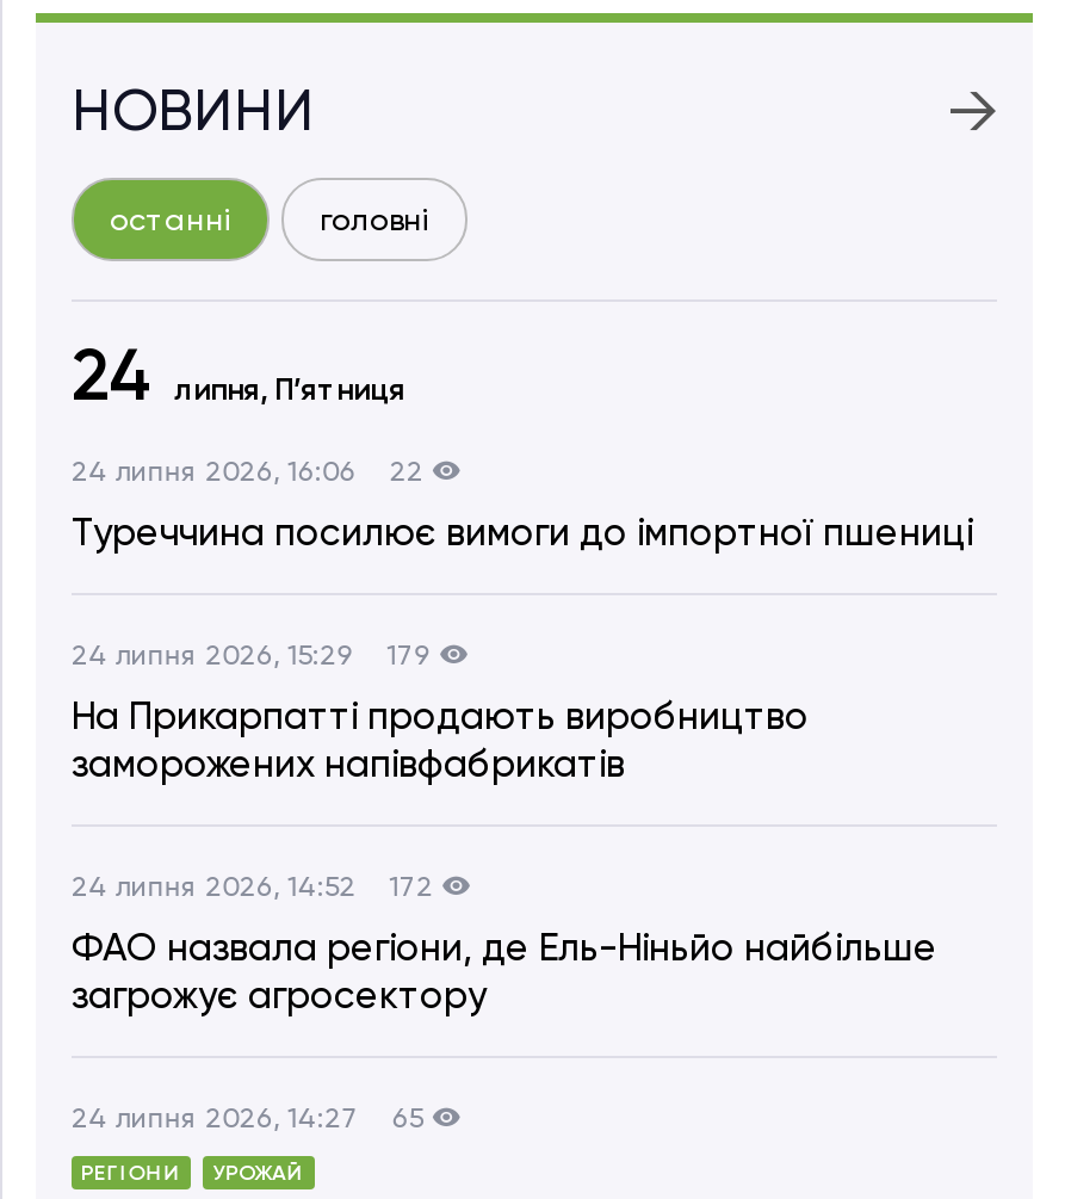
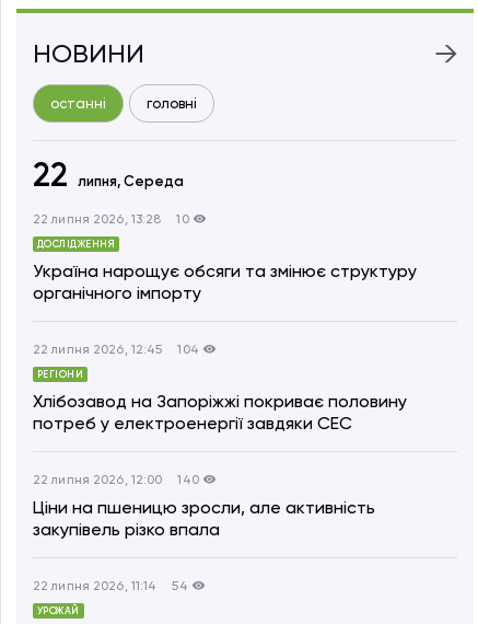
[72,332,973,1134] 24 липня,П’ятниця | 24 липня 2026, 16:06 | 22 | Туреччина посилює вимоги до імпортної пшениці | 24 липня 2026, 15:29 | 179 | На Прикарпатті продають виробництво | заморожених напівфабрикатів | 24 липня 2026, 14:52 | 172 | ФАО назвала регіони, де Ель-Ніньйо найбільше | загрожує агросектору | 24 липня 2026, 14:27 | 65 -> [33,155,417,356] 22 липня,Середа | 22 липня 2026, 13:28 | 10 | ДОСЛІДЖЕННЯ | Україна нарощує обсяги та змінює структуру | органічного імпорту | 22 липня 2026, 12:45 | 104
moved [81,1160,182,1184] -> [37,368,83,379]: РЕГІОНИ
none -> [33,390,407,593] Хлібозавод на Запоріжжі покриває половину | потреб у електроенергії завдяки СЕС | 22 липня 2026, 12:00 | 140 | Ціни на пшеницю зросли, але активність | закупівель різко впала | 22 липня 2026, 11:14 | 54

